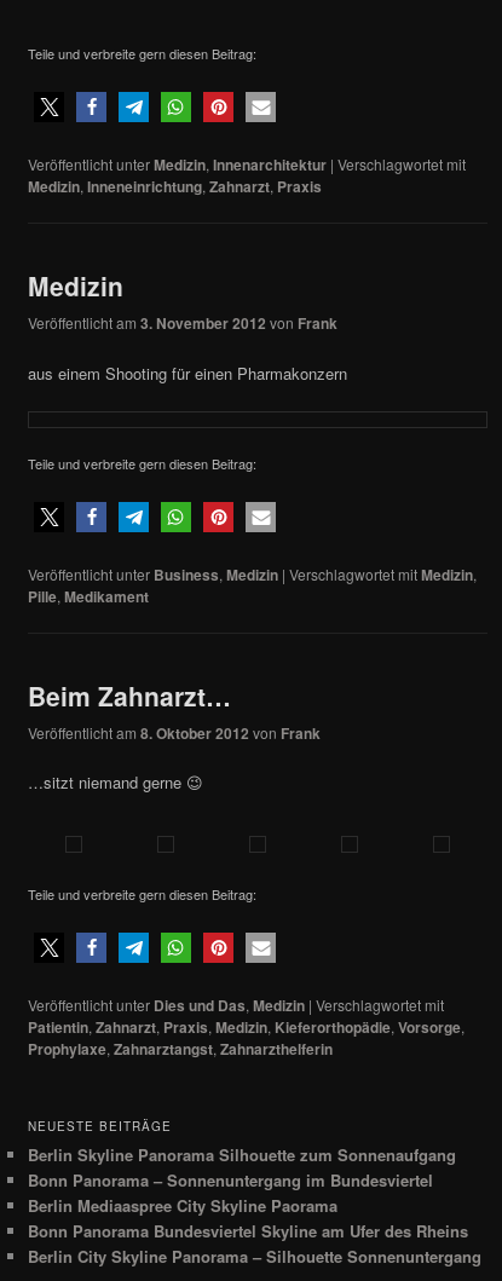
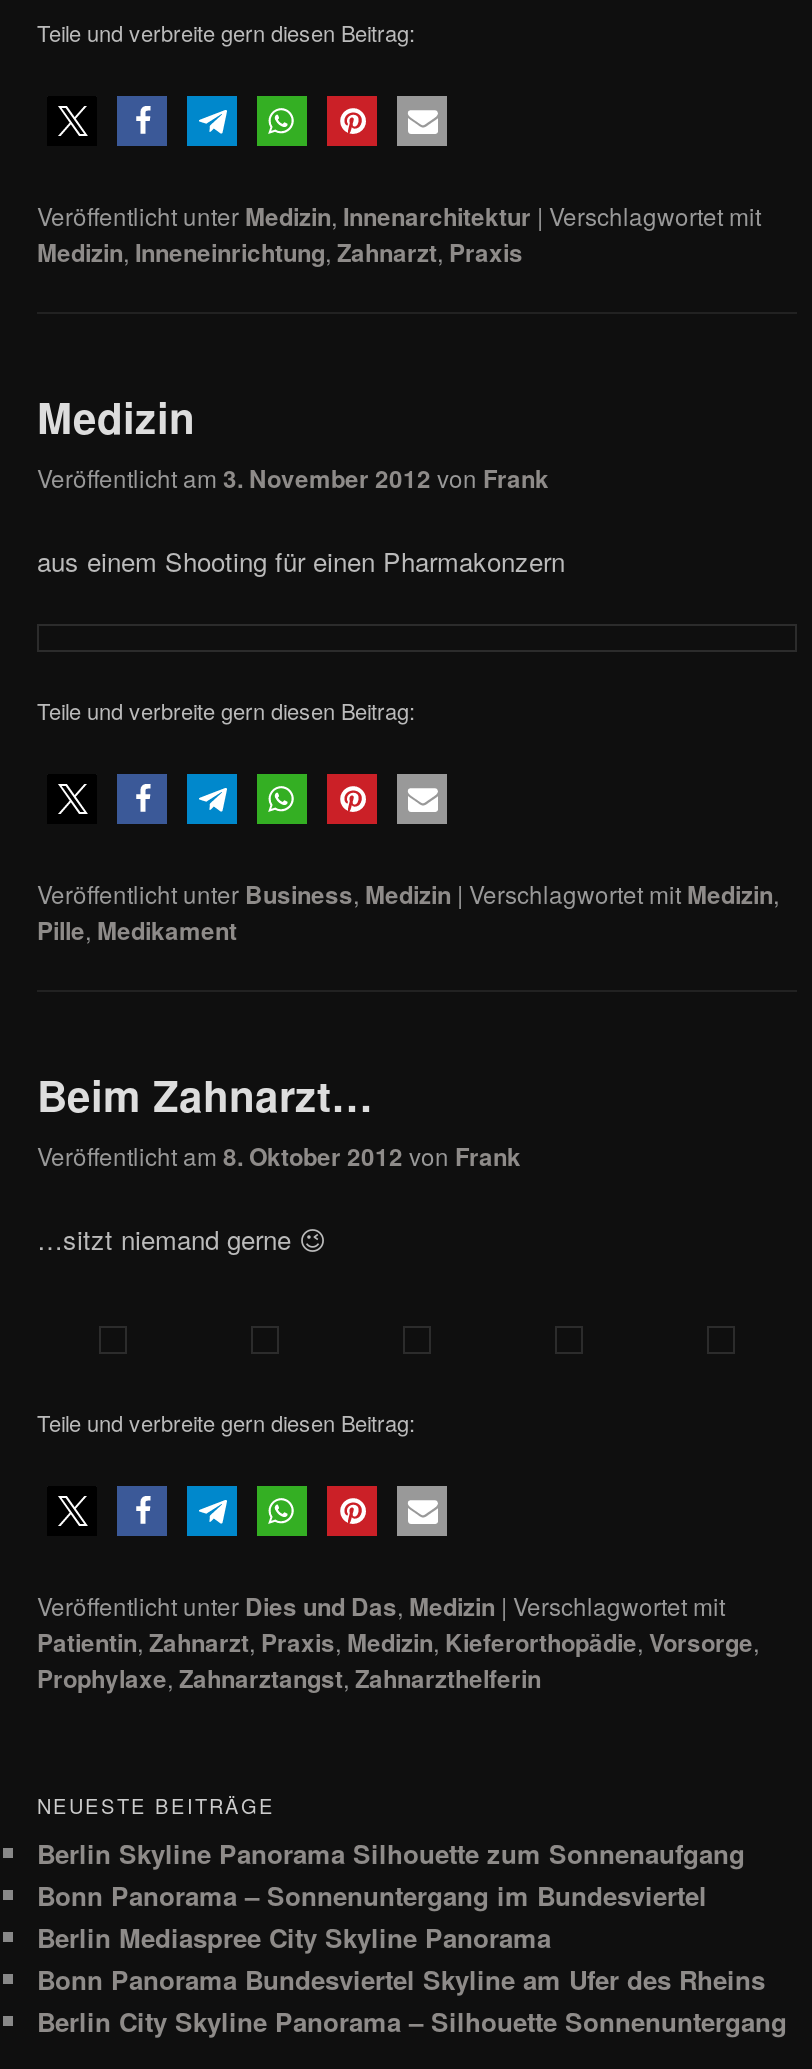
[28,1194,337,1217] Berlin Mediaaspree City Skyline Paorama -> [37,1918,551,1956] Berlin Mediaspree City Skyline Panorama

